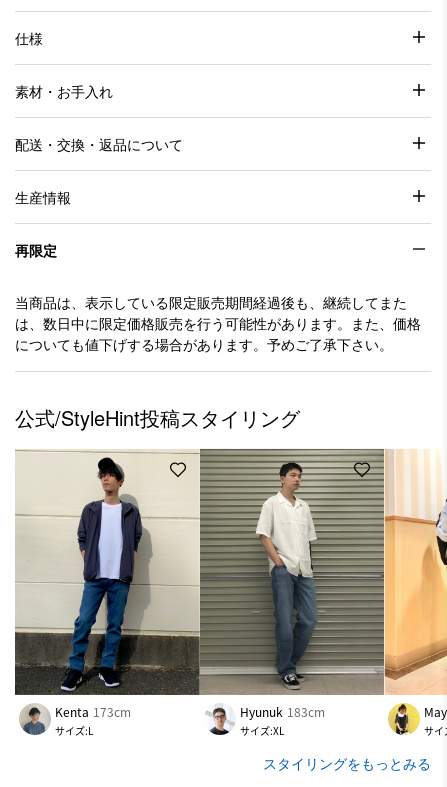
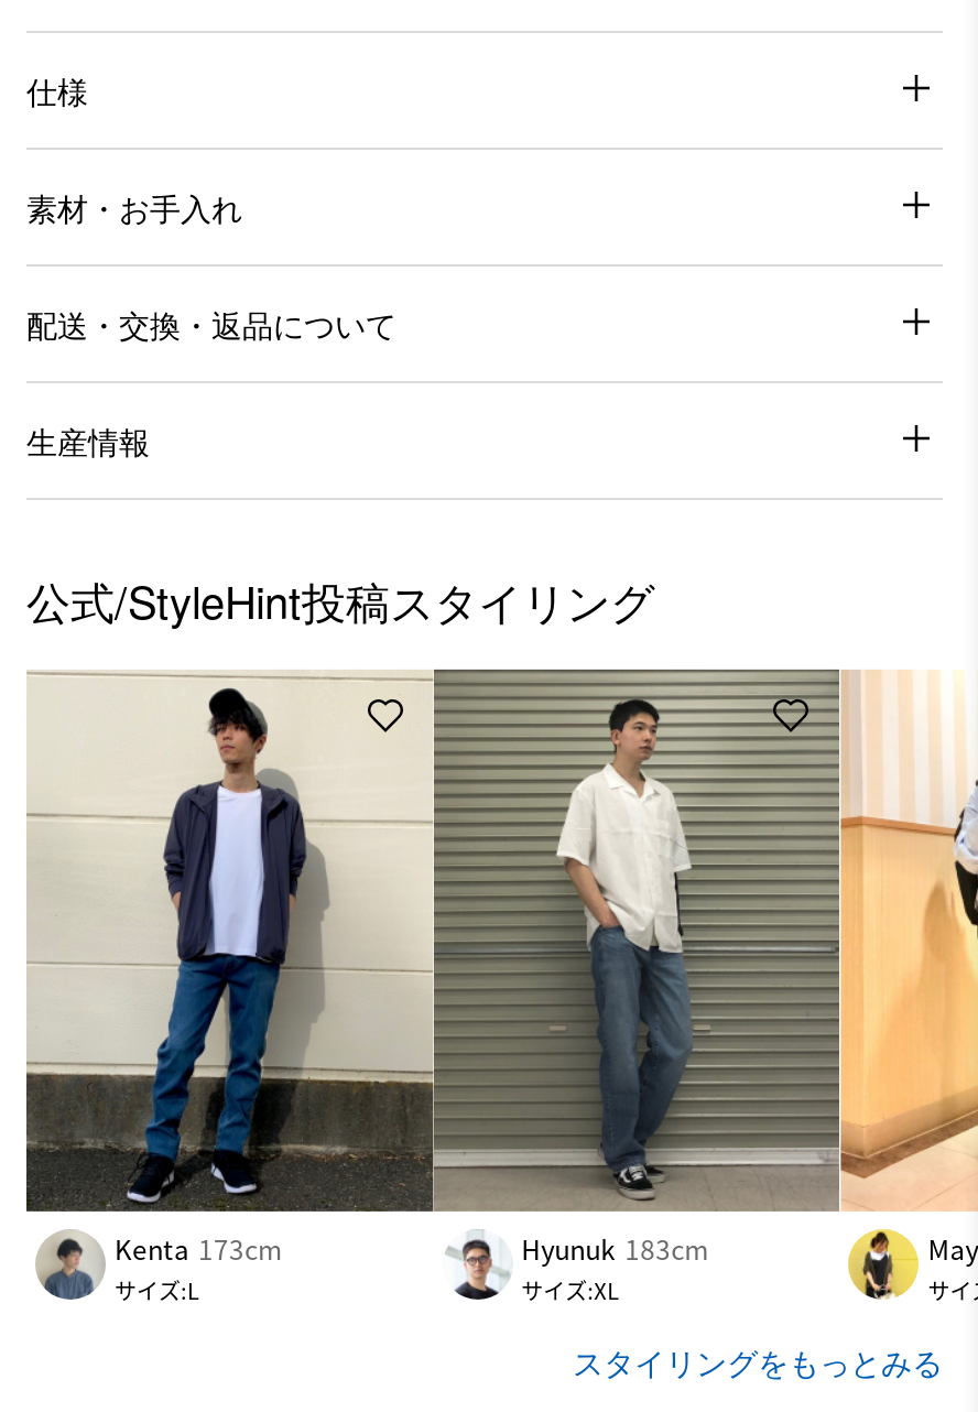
[15,240,421,354] 再限定 | 当商品は、表示している限定販売期間経過後も、継続してまた | は、数日中に限定価格販売を行う可能性があります。また、価格 | についても値下げする場合があります。予めご了承下さい。 -> none

